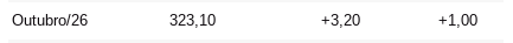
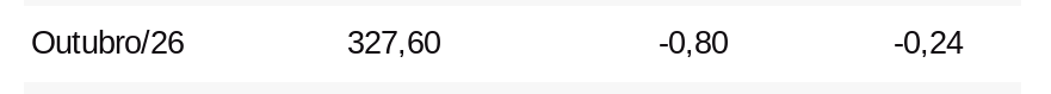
[169,12,215,29] 323,10 -> [347,25,440,61] 327,60
[321,12,360,29] +3,20 -> [659,25,728,61] -0,80
[438,12,477,29] +1,00 -> [894,25,963,61] -0,24

